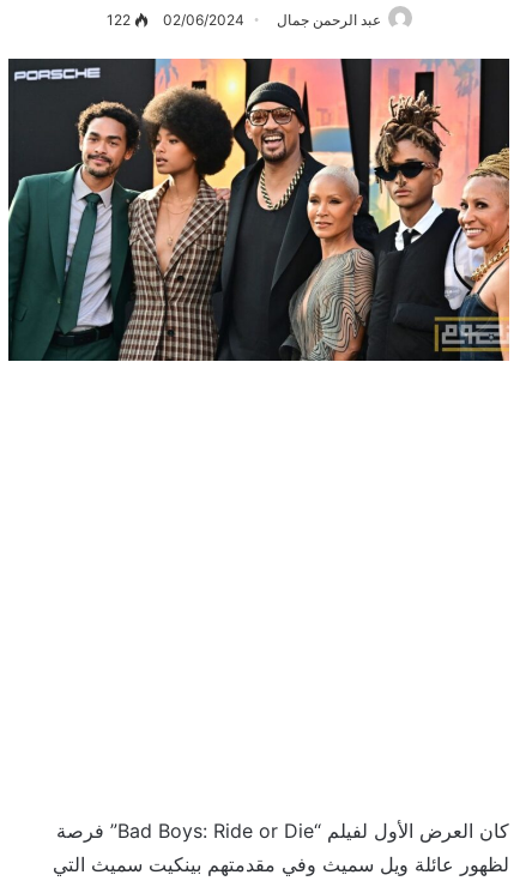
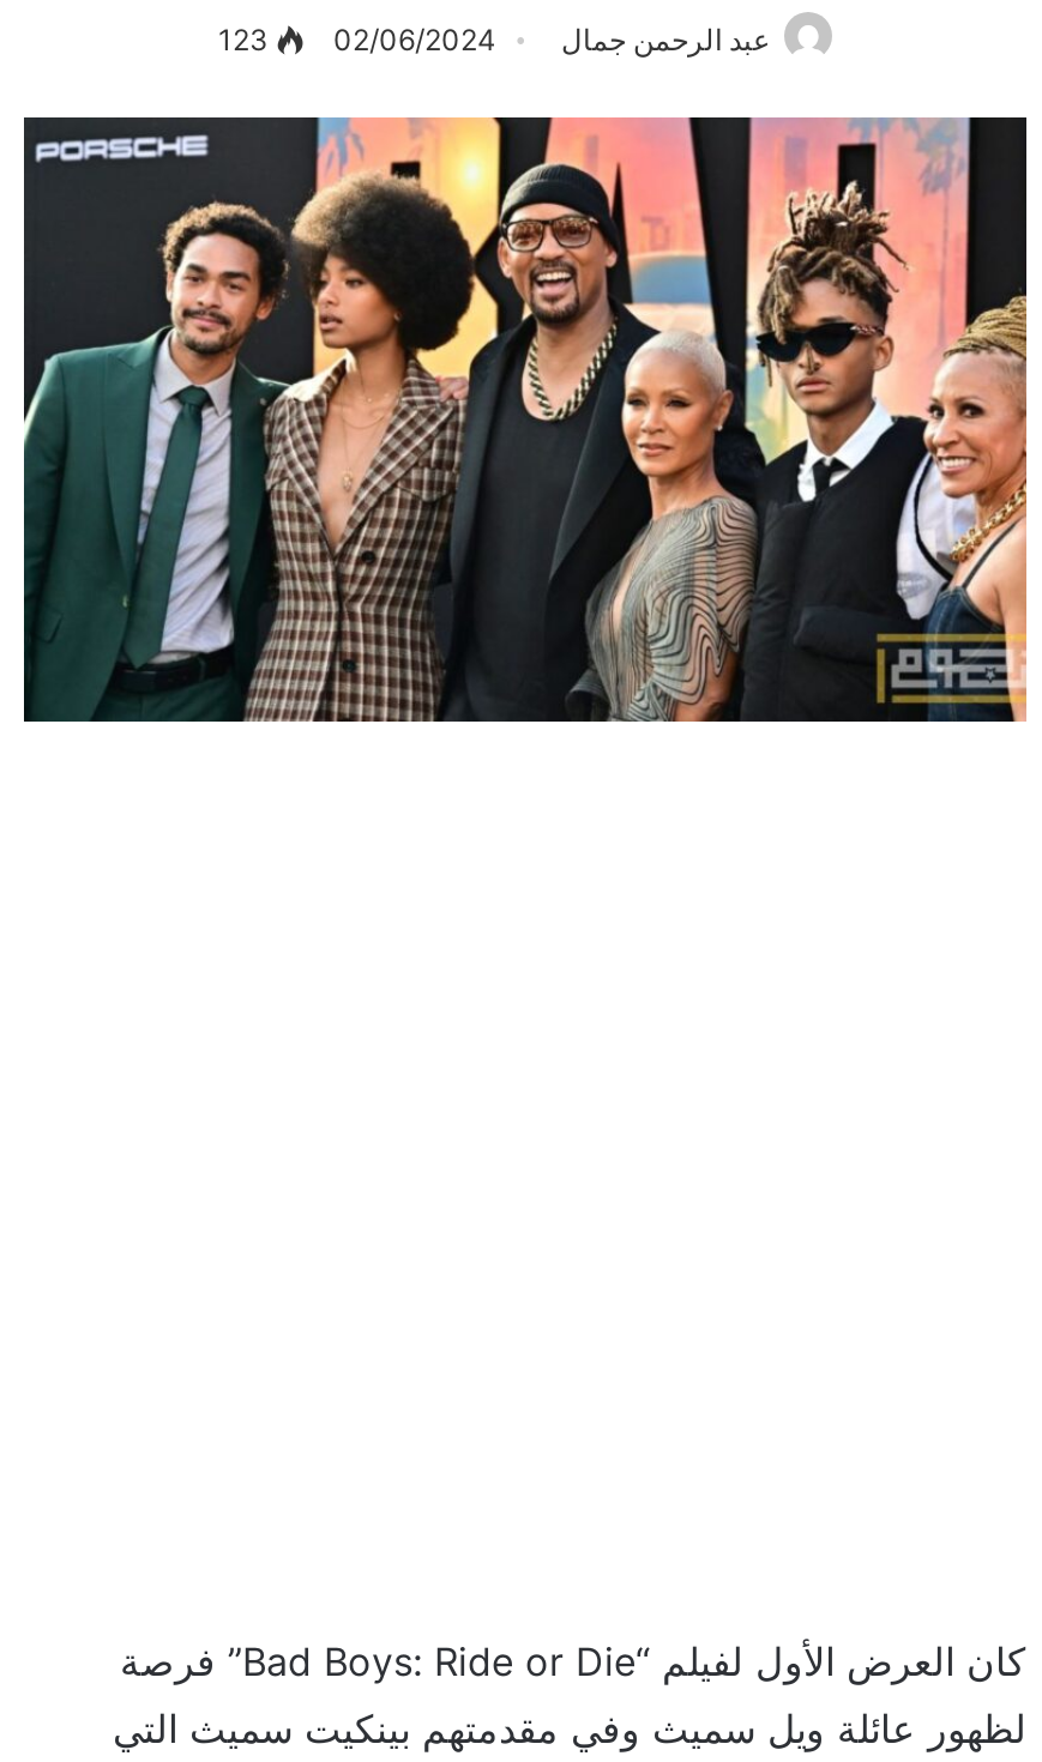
[106,11,380,29] عبد الرحمن جمال 02/06/2024 122 -> [218,22,770,58] عبد الرحمن جمال 02/06/2024 123

